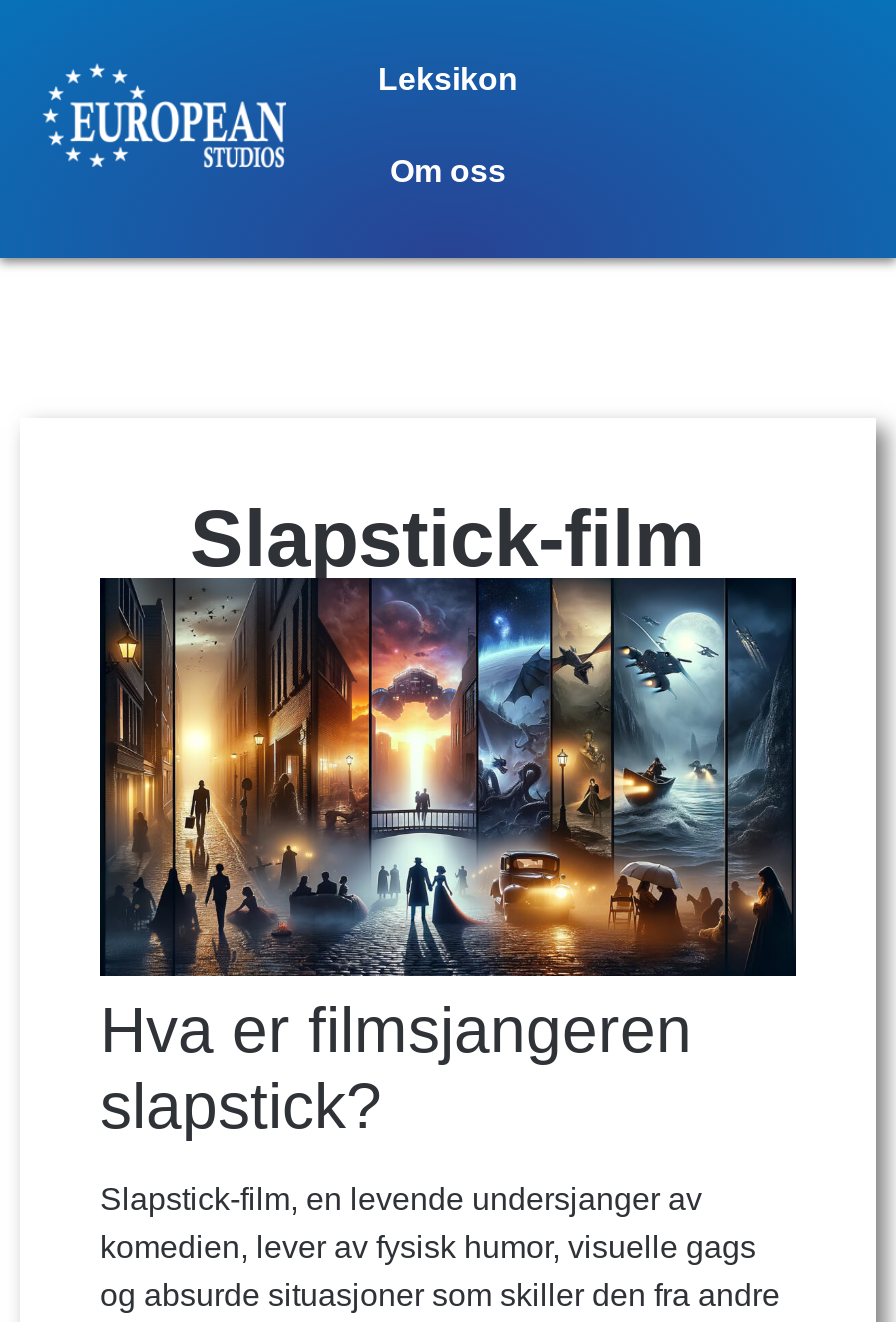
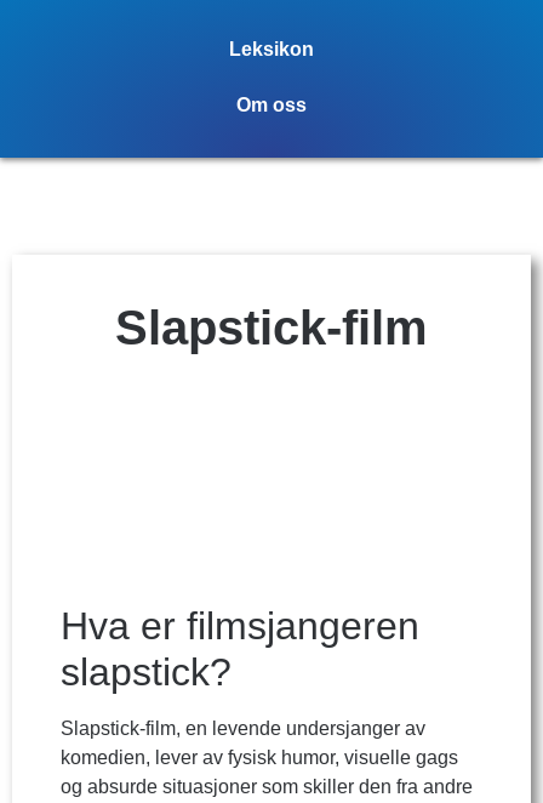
[42,64,288,170] [image] -> none
[98,576,798,978] [image] -> none

